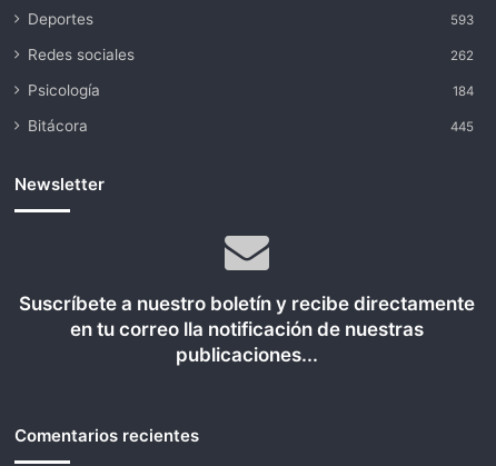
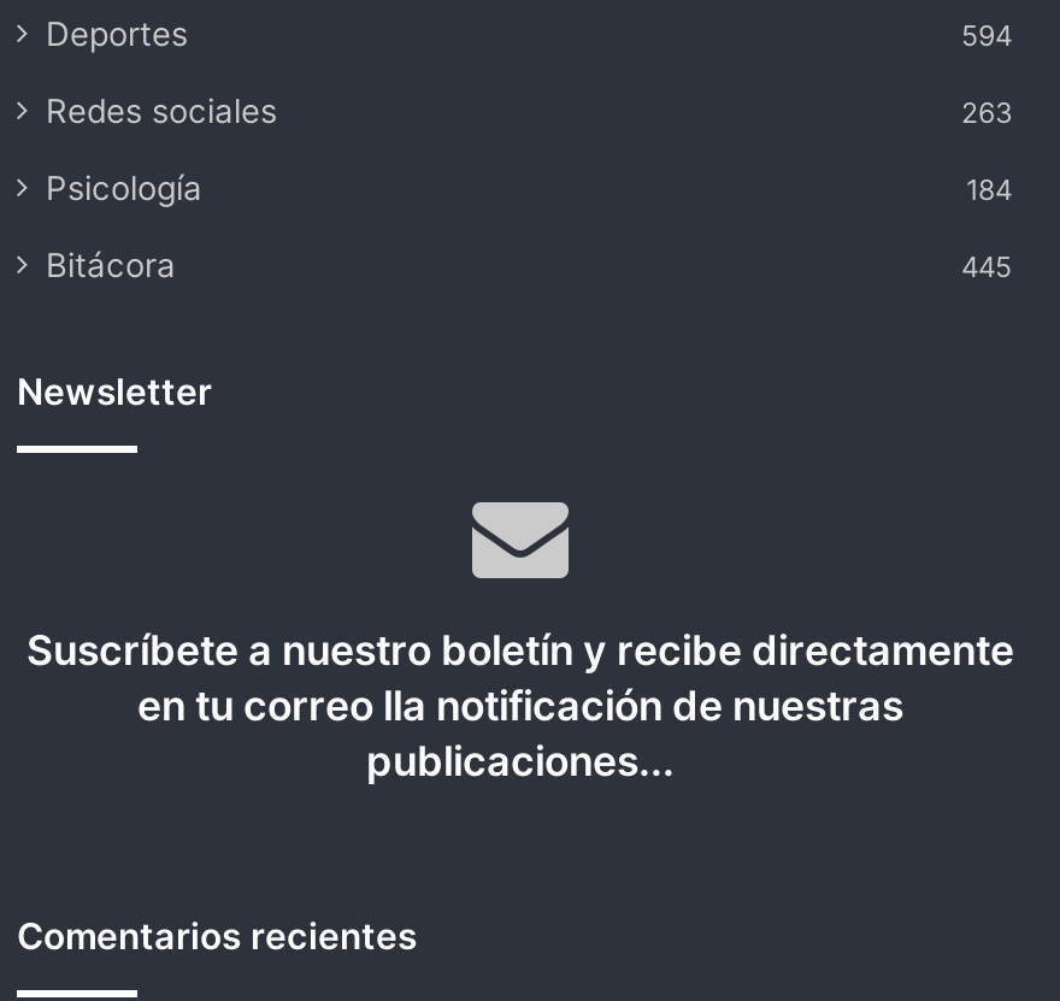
[450,12,474,28] 593 -> [961,19,1012,53] 594
[450,48,474,63] 262 -> [961,96,1012,130] 263

